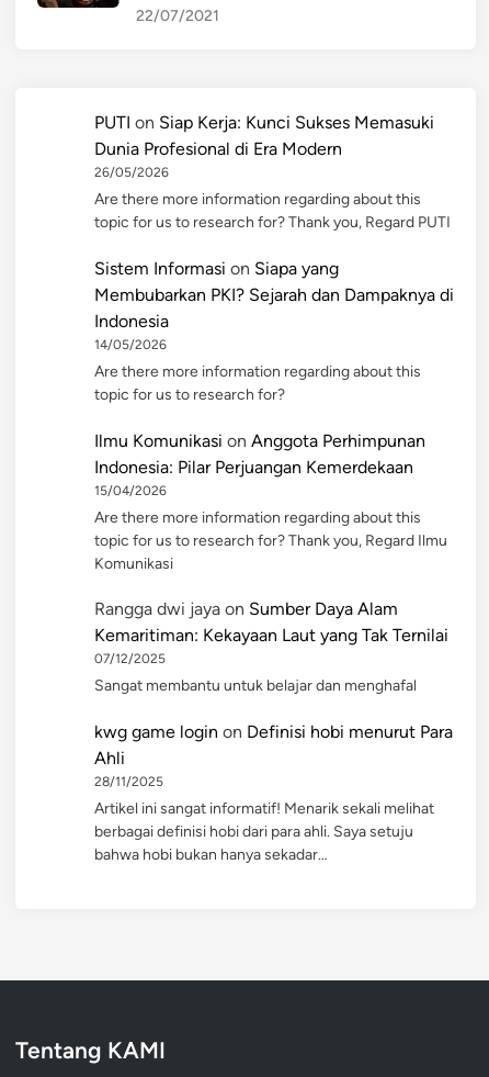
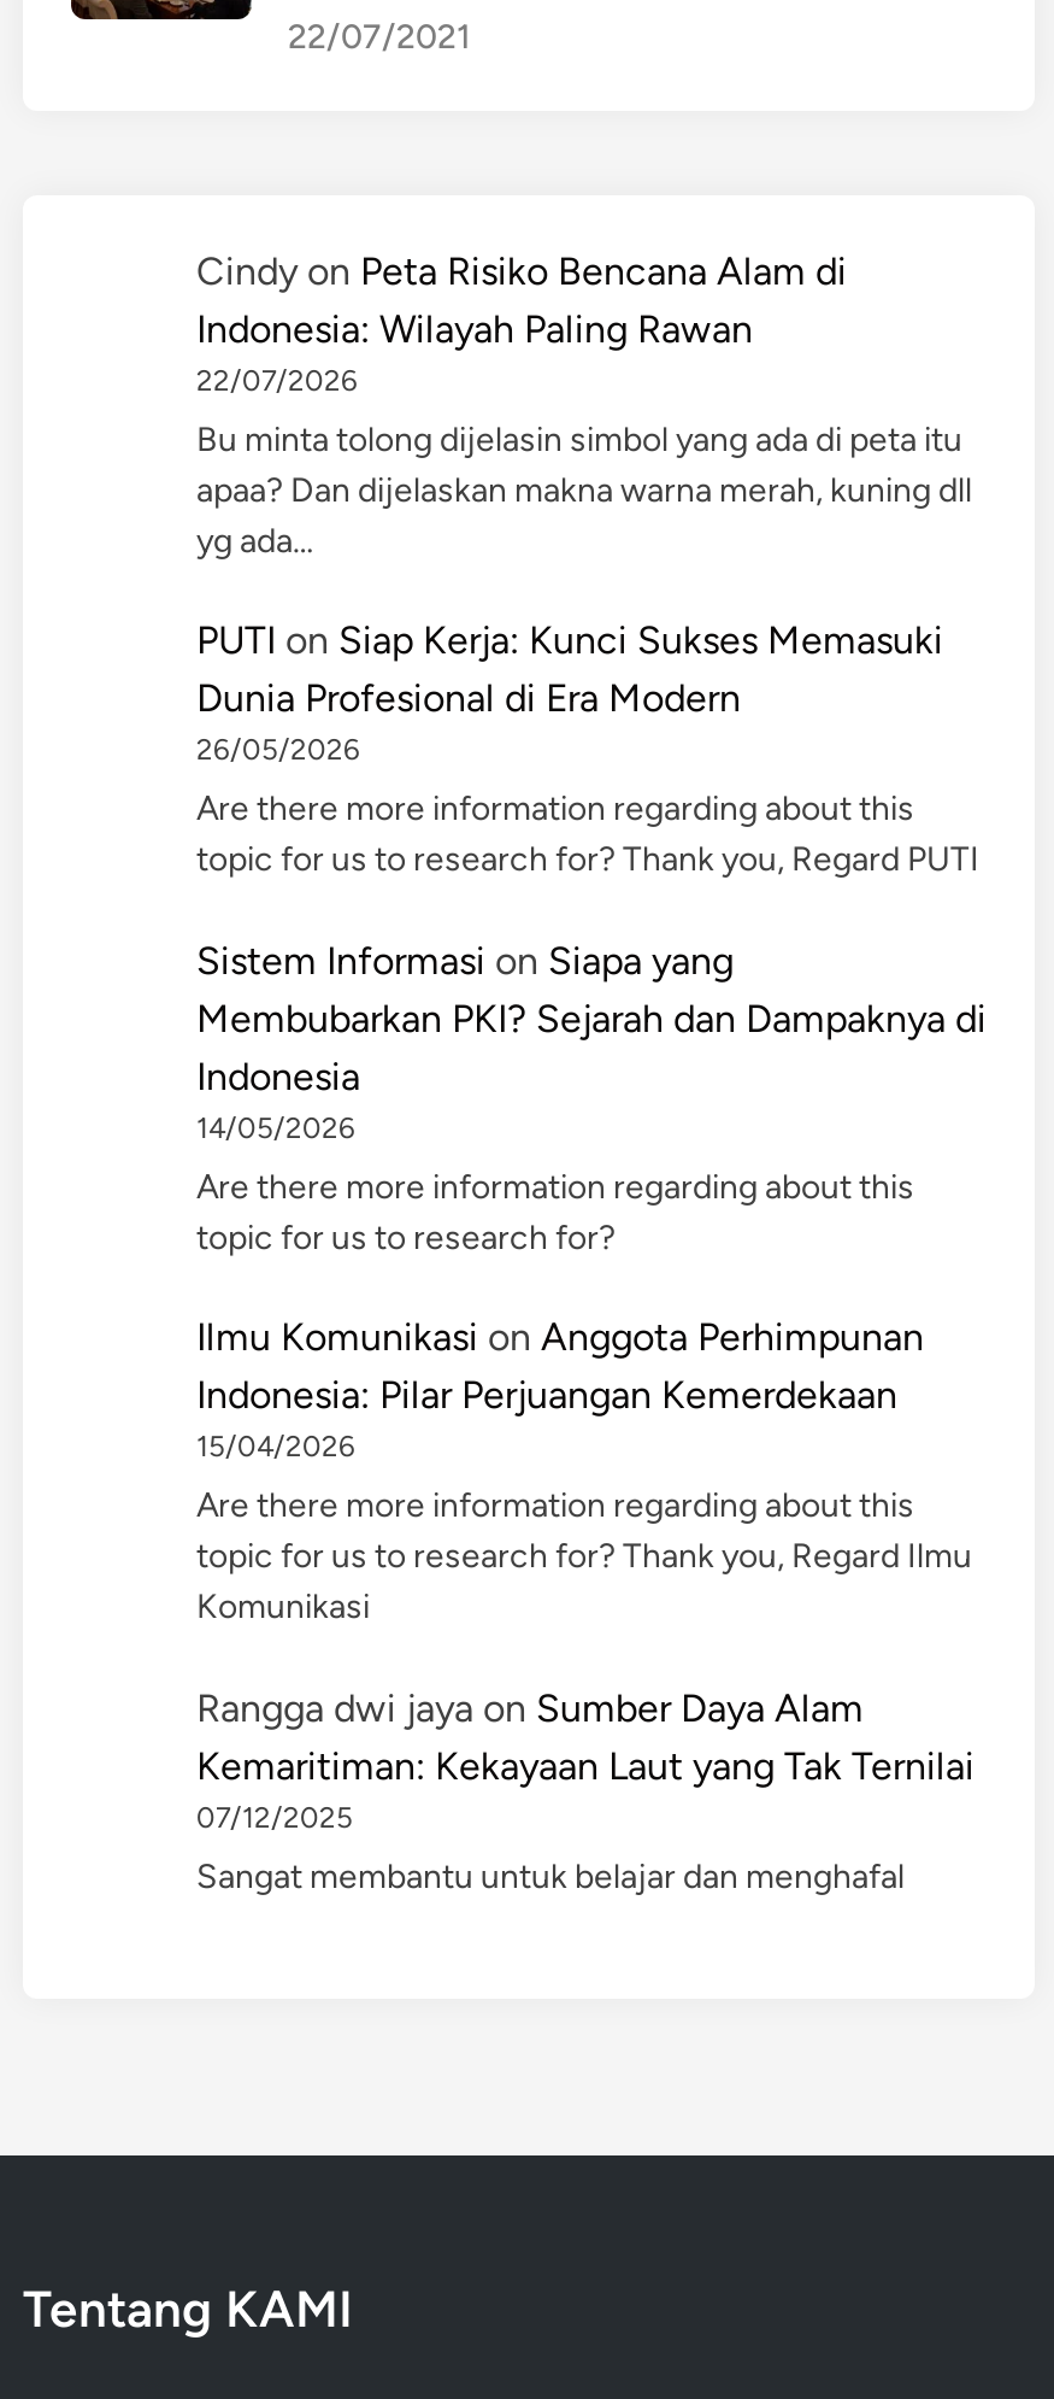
none -> [196,247,972,560] Cindy on Peta Risiko Bencana Alam di | Indonesia: Wilayah Paling Rawan | 22/07/2026 | Bu minta tolong dijelasin simbol yang ada di peta itu | apaa? Dan dijelaskan makna warna merah, kuning dll | yg ada…
moved [94,112,454,695] -> [196,617,987,1897]: PUTI on Siap Kerja: Kunci Sukses Memasuki | Dunia Profesional di Era Modern | 26/05/2026 | ... | 07/12/2025 | Sangat membantu untuk belajar dan menghafal
[94,721,453,864] kwg game login on Definisi hobi menurut Para | Ahli | 28/11/2025 | Artikel ini sangat informatif! Menarik sekali melihat | berbagai definisi hobi dari para ahli. Saya setuju | bahwa hobi bukan hanya sekadar… -> none

